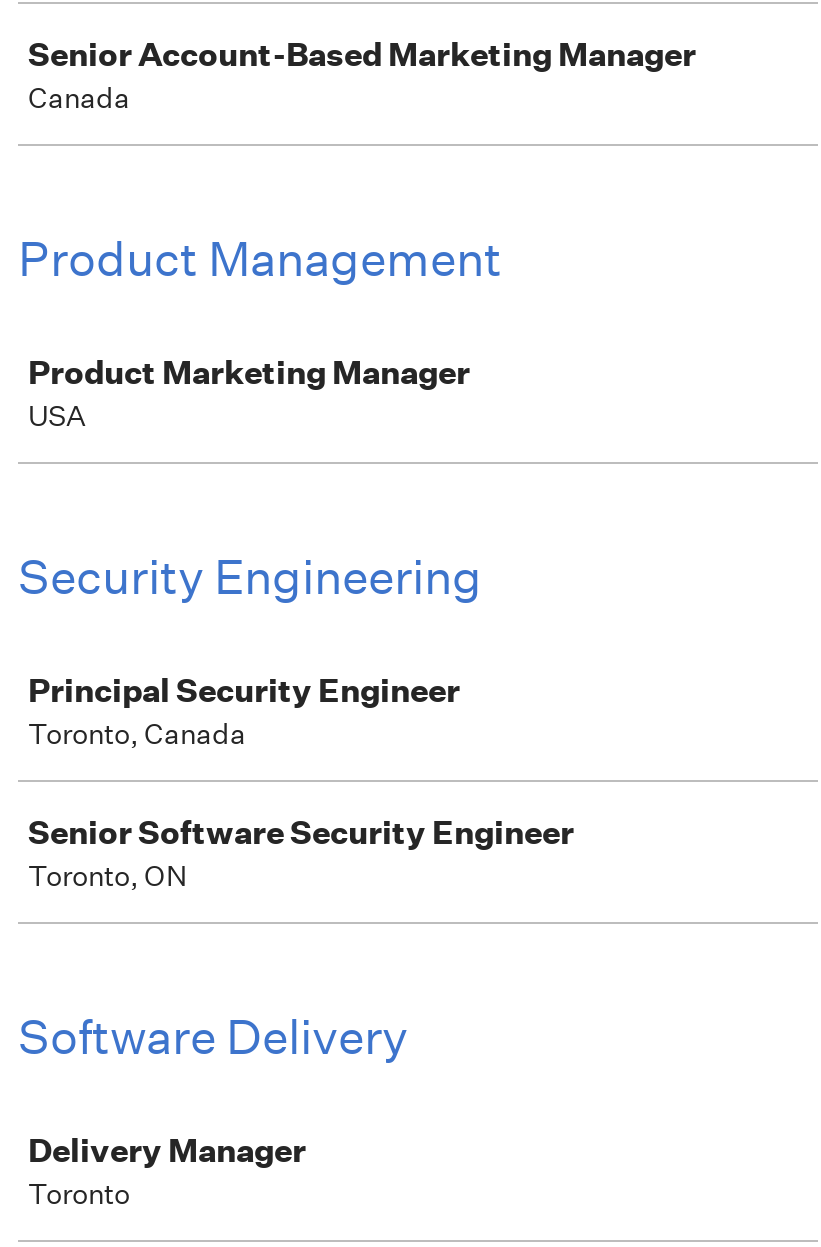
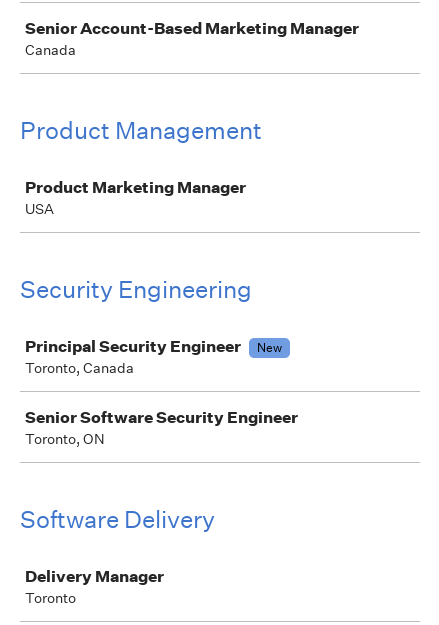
none -> [257,339,282,356] New

